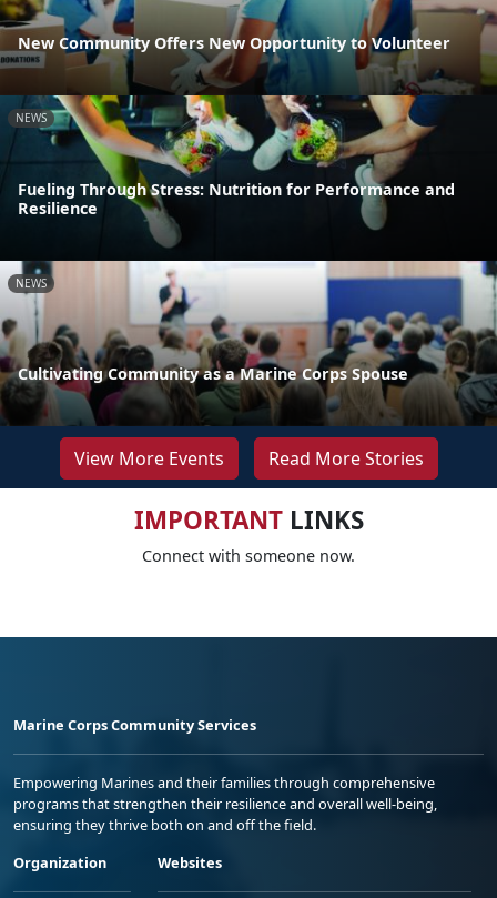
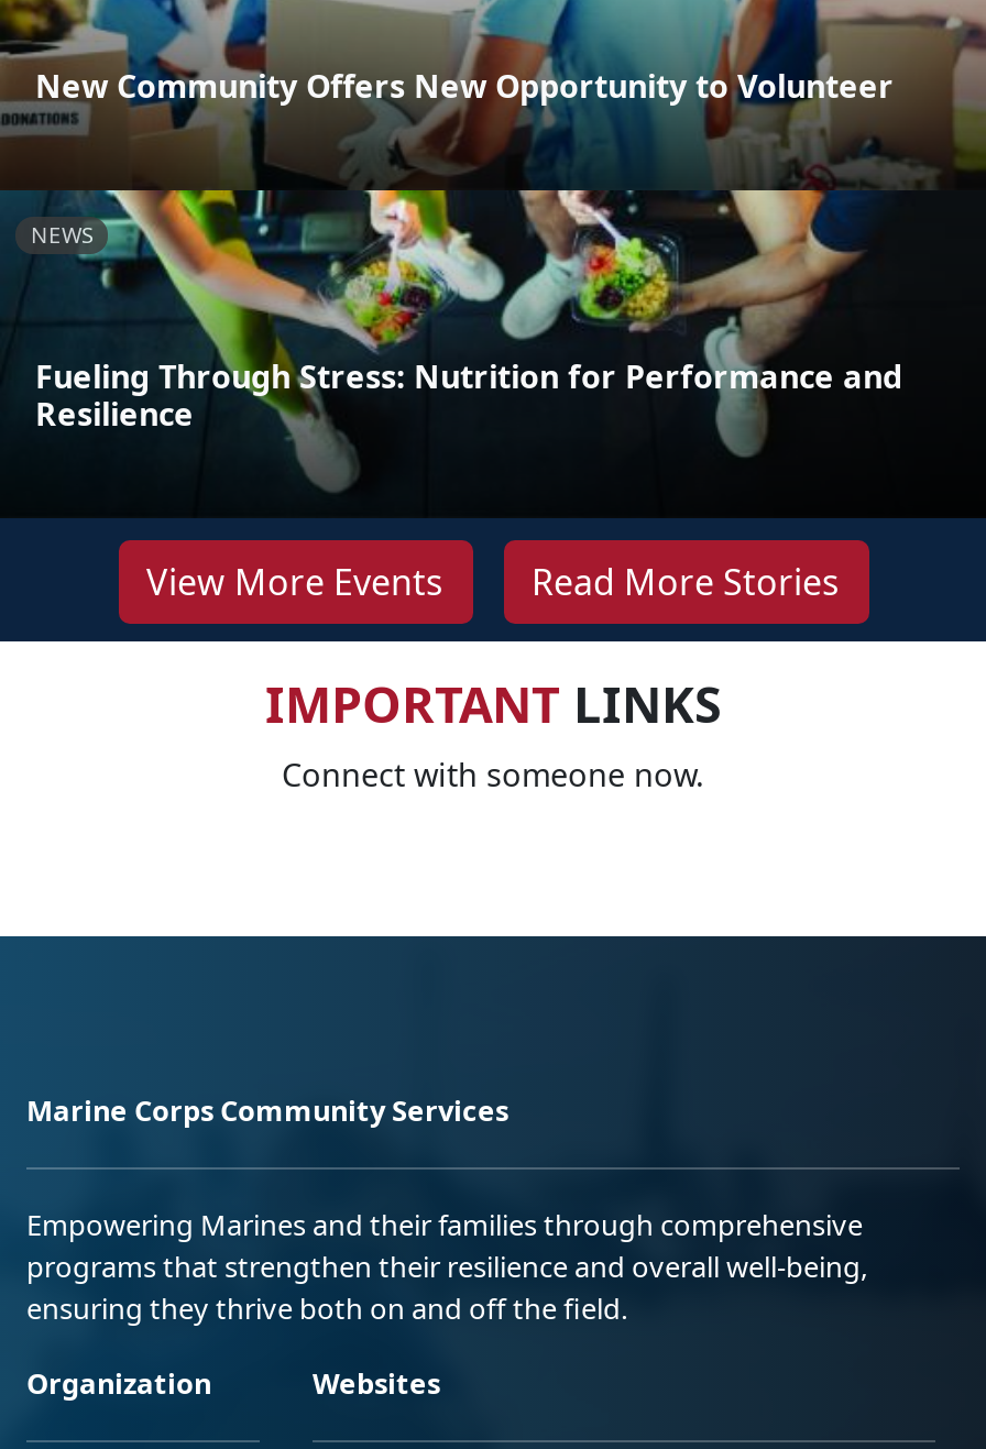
[3,260,494,425] [image] | NEWS -> none
[18,363,408,384] Cultivating Community as a Marine Corps Spouse -> none

